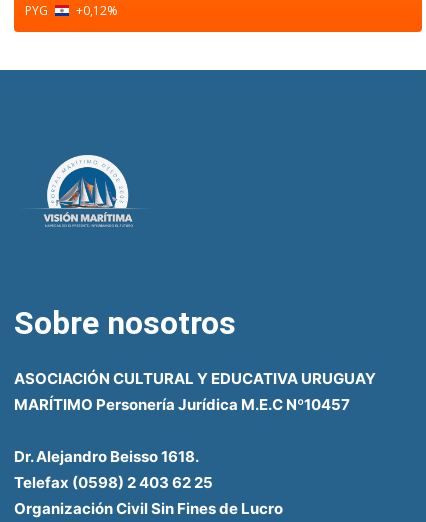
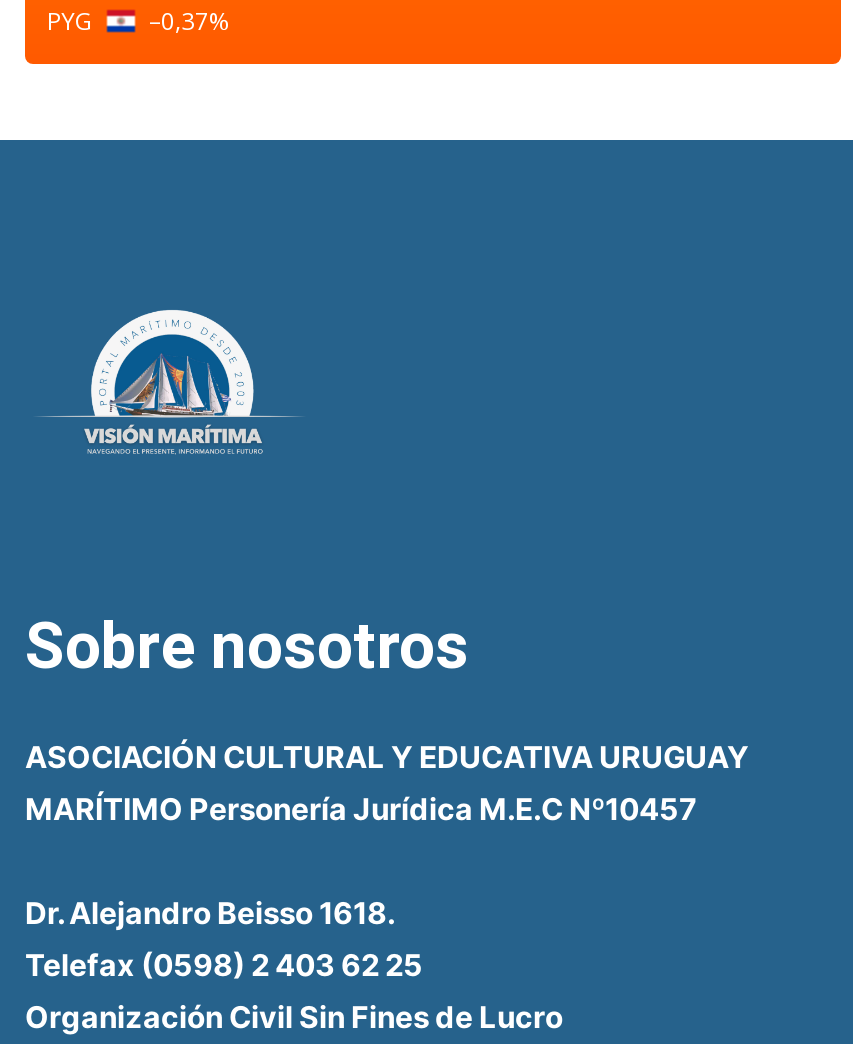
[25,2,118,19] PYG +0,12% -> [47,4,231,38] PYG –0,37%

